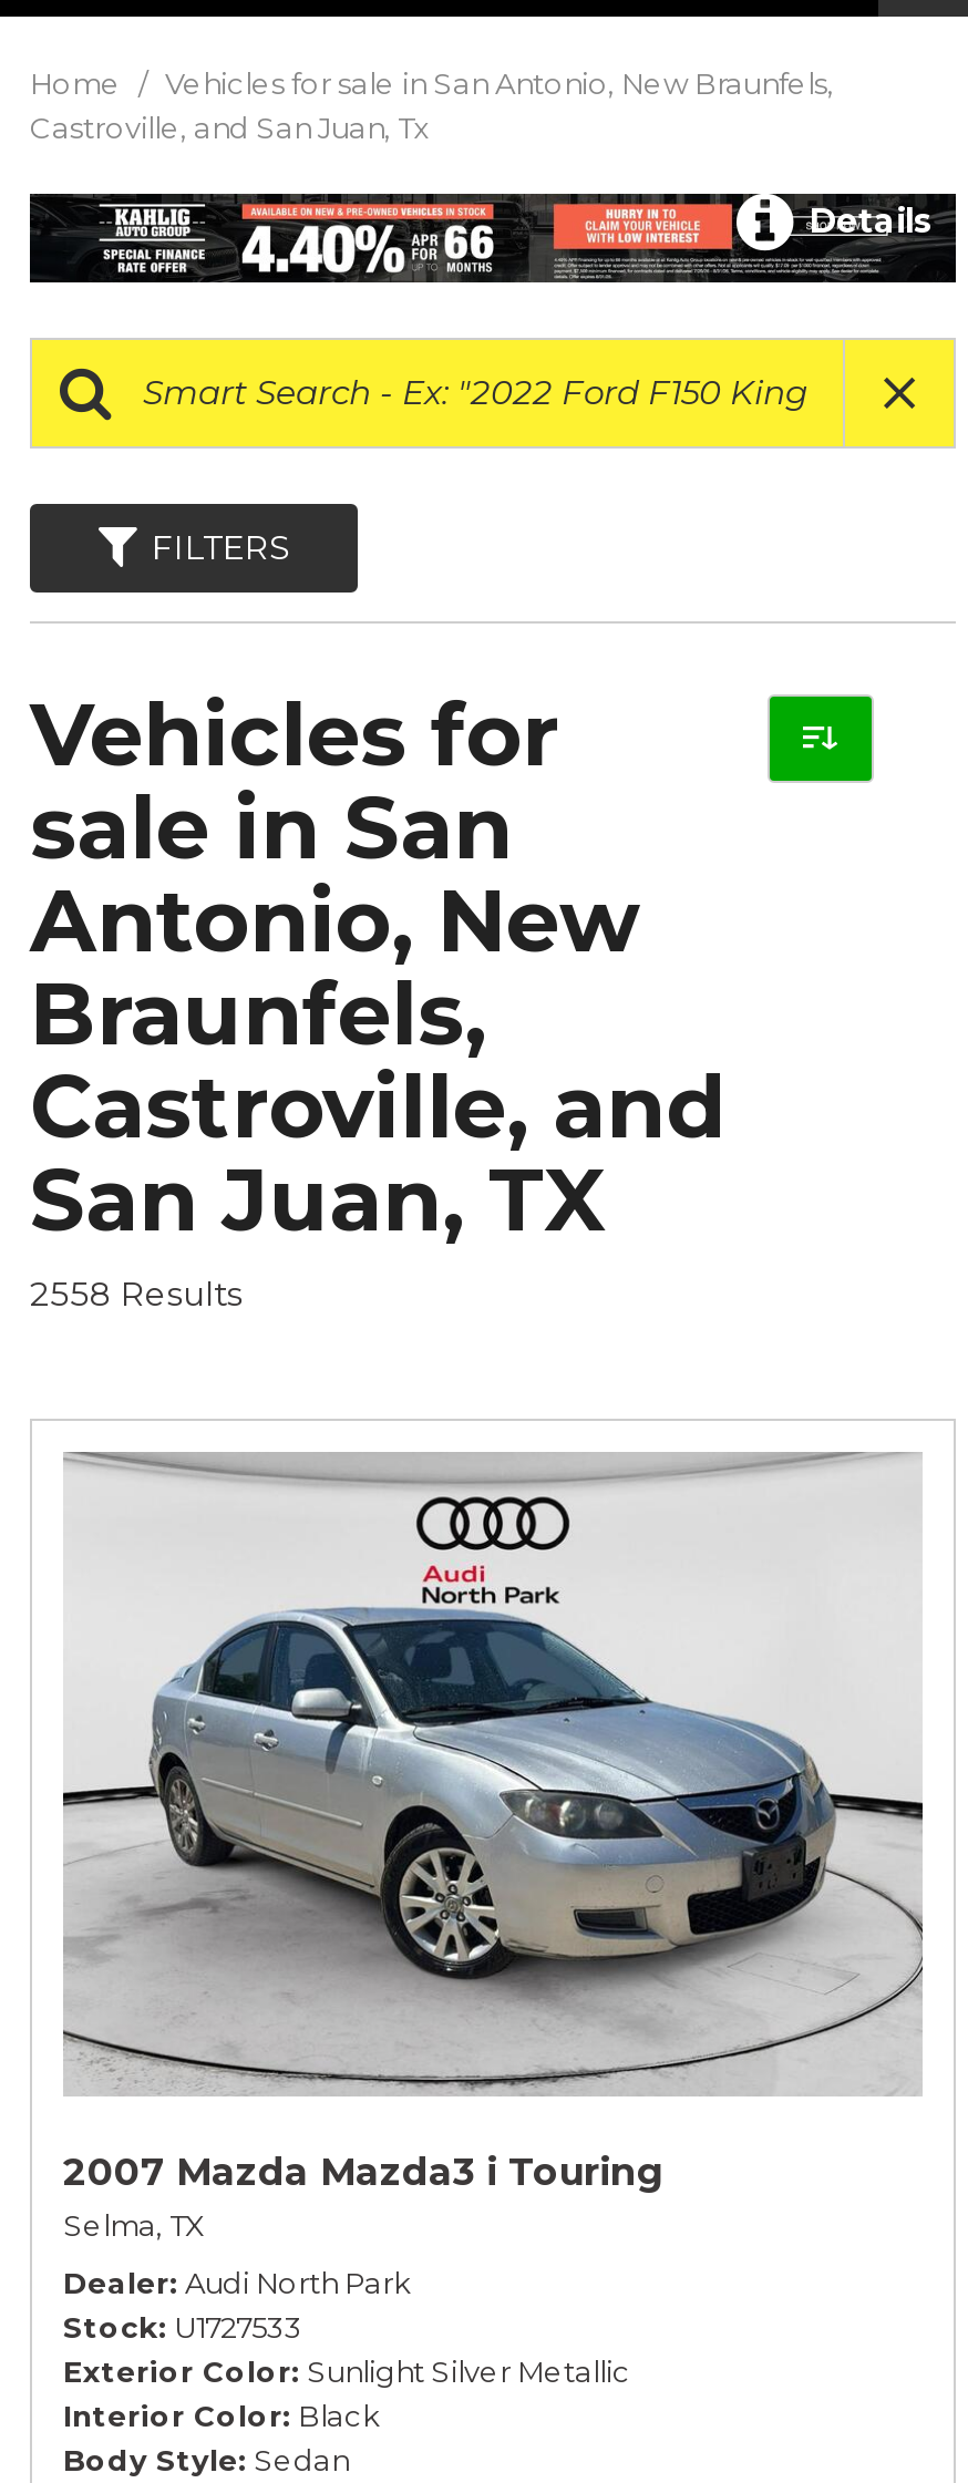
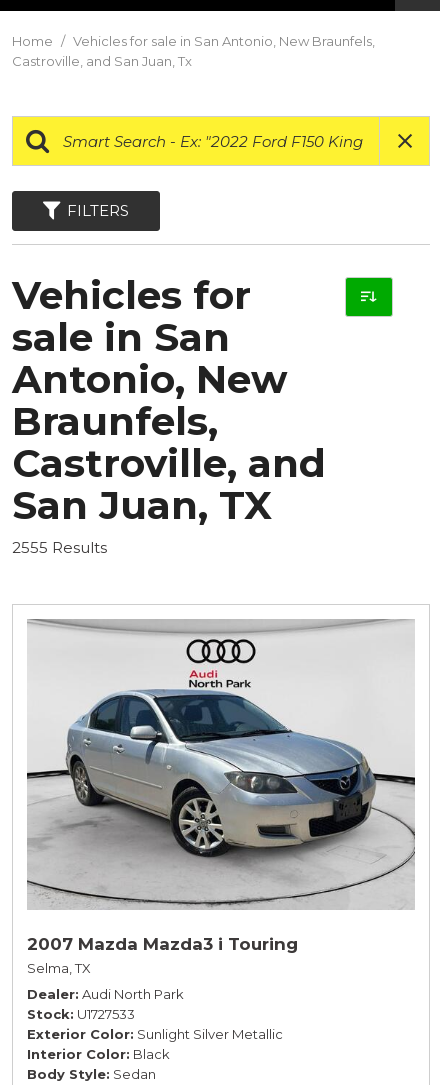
[801,200,934,242] Details -> none
[30,1272,243,1314] 2558 Results -> [12,538,107,557] 2555 Results

